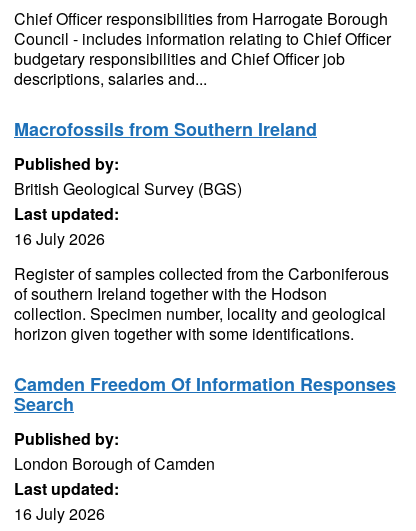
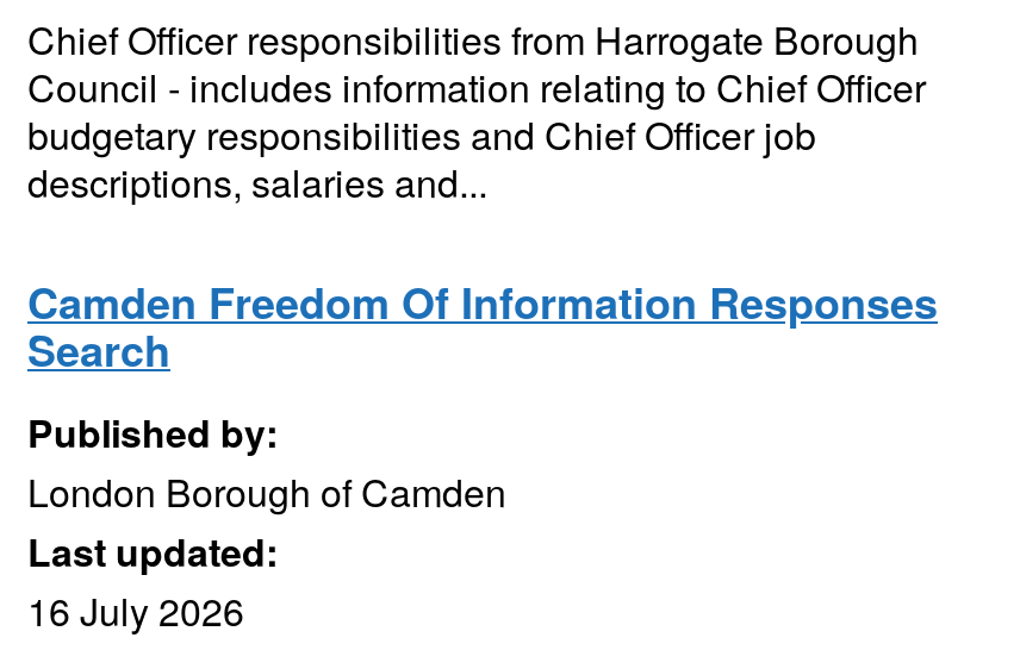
[14,116,389,345] Macrofossils from Southern Ireland | Published by: | British Geological Survey (BGS) | Last updated: | 16 July 2026 | Register of samples collected from the Carboniferous | of southern Ireland together with the Hodson | collection. Specimen number, locality and geological | horizon given together with some identifications. -> none

